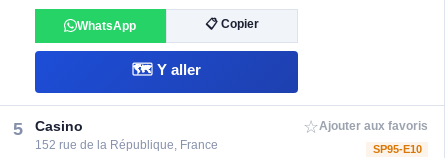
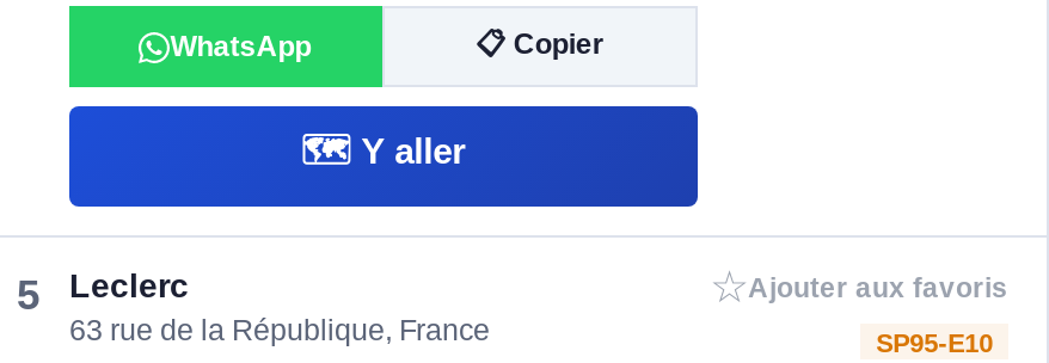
[35,118,218,152] Casino | 152 rue de la République, France -> [69,267,490,349] Leclerc | 63 rue de la République, France

